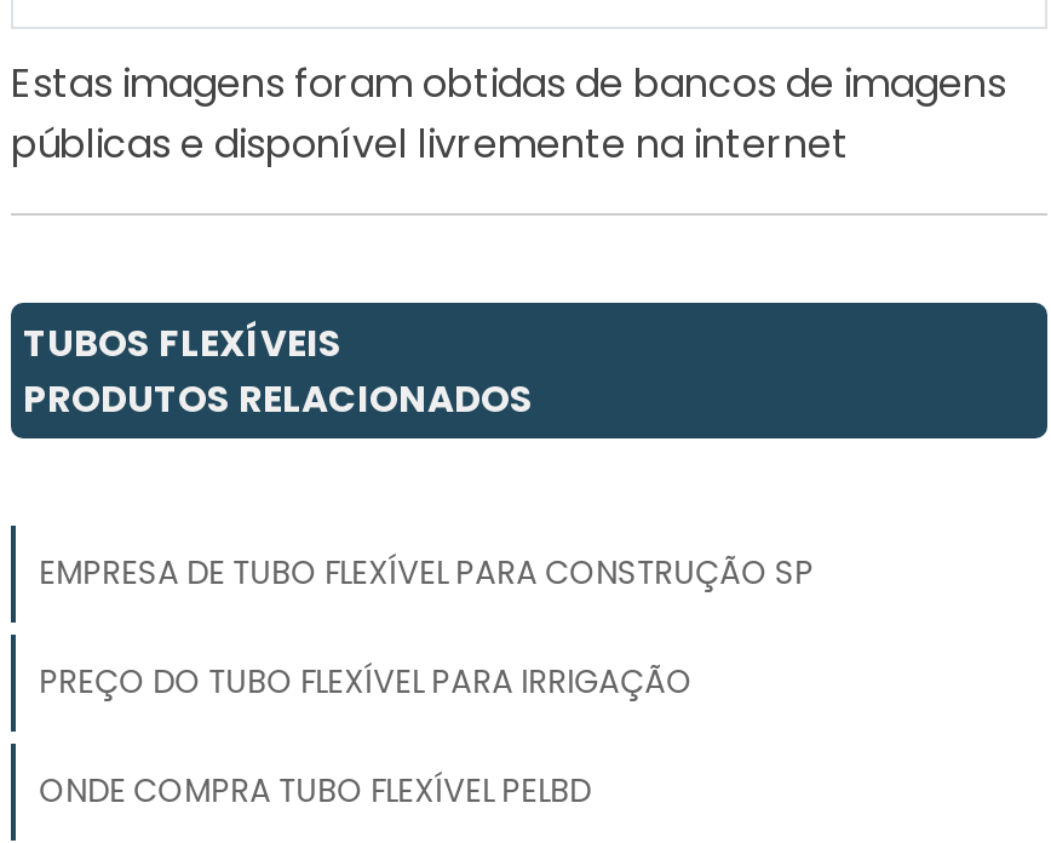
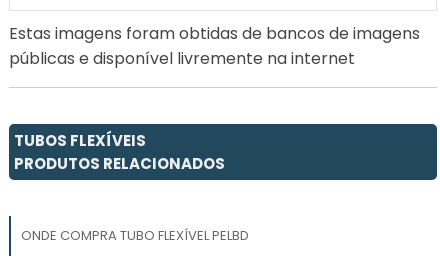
[39,550,814,705] EMPRESA DE TUBO FLEXÍVEL PARA CONSTRUÇÃO SP | PREÇO DO TUBO FLEXÍVEL PARA IRRIGAÇÃO -> none

